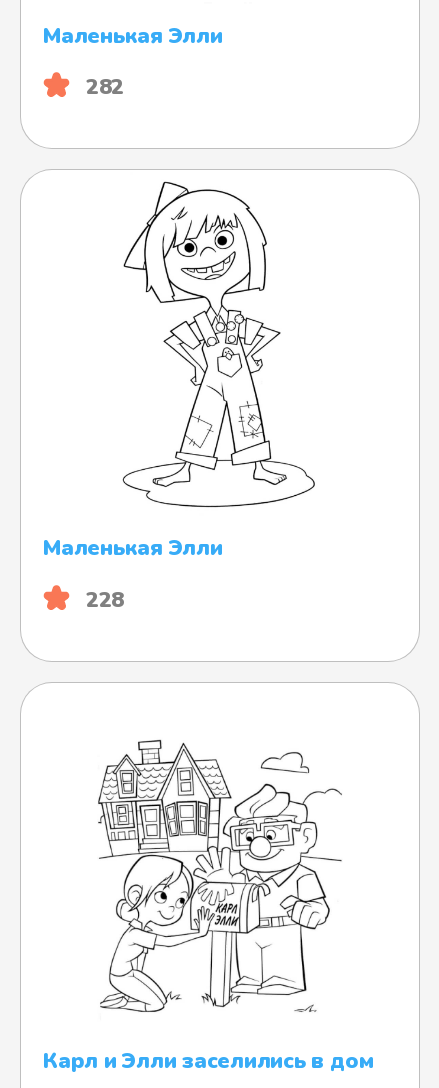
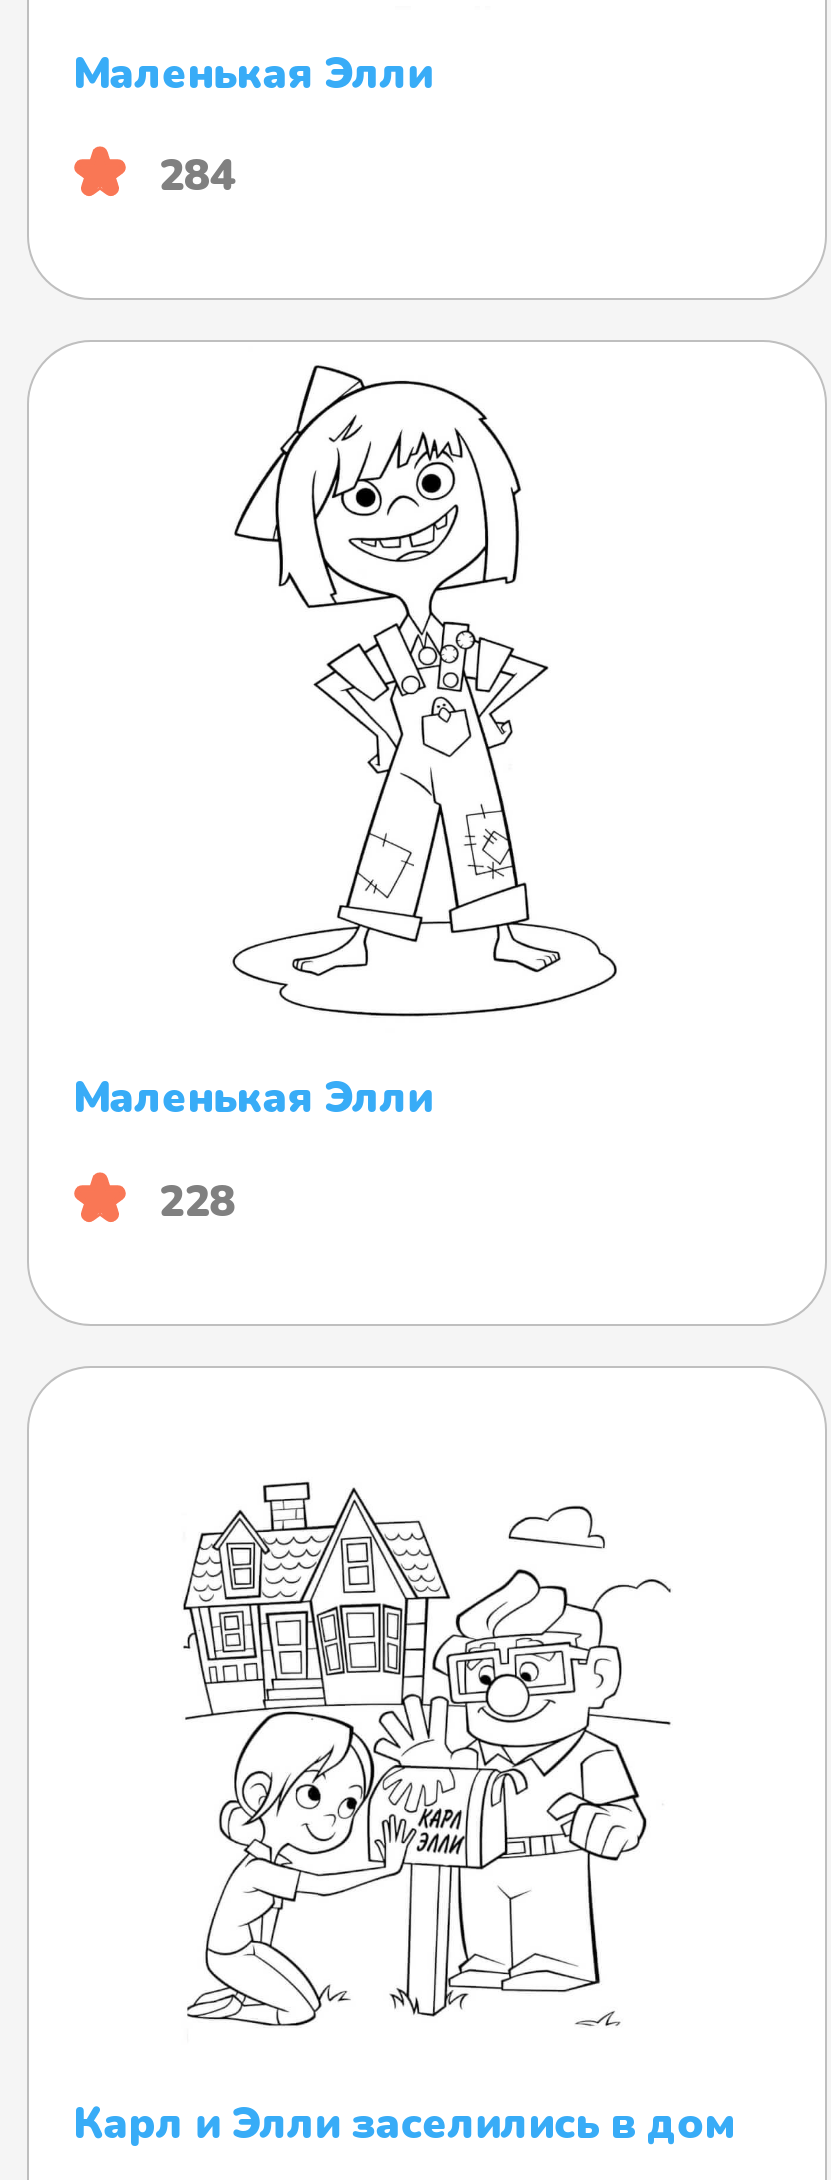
[80,72,124,102] 282 -> [147,147,235,207] 284

